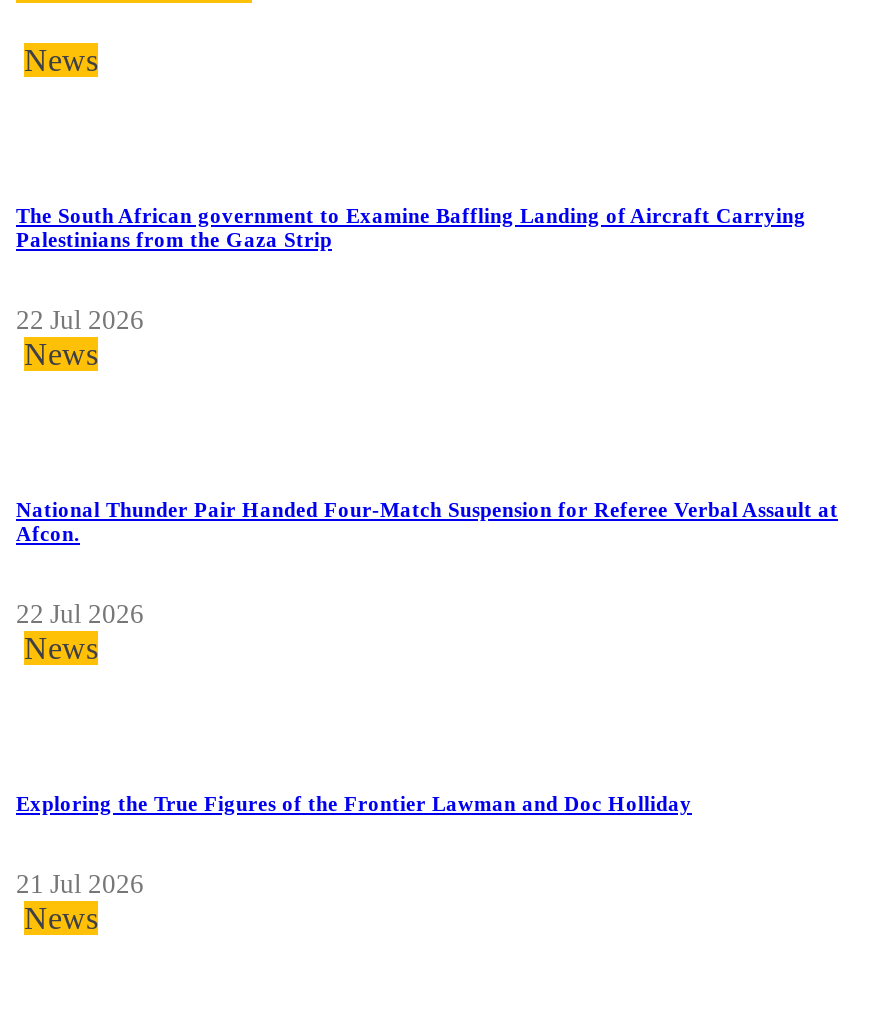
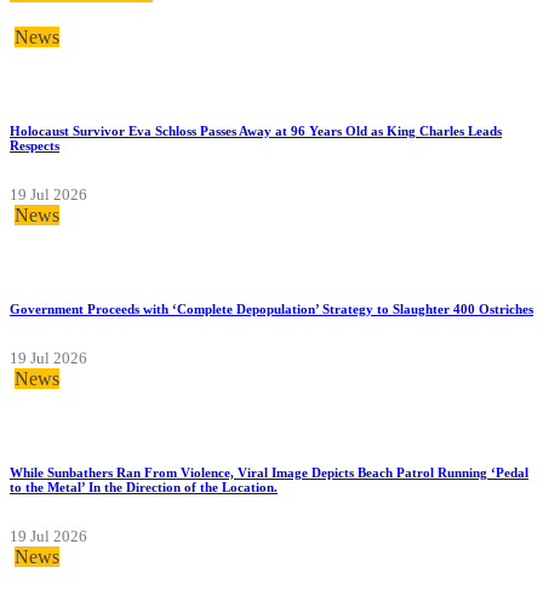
[16,204,806,252] The South African government to Examine Baffling Landing of Aircraft Carrying | Palestinians from the Gaza Strip -> [10,124,502,153] Holocaust Survivor Eva Schloss Passes Away at 96 Years Old as King Charles Leads | Respects
[16,306,144,336] 22 Jul 2026 -> [10,186,87,204] 19 Jul 2026
[16,498,838,546] National Thunder Pair Handed Four-Match Suspension for Referee Verbal Assault at | Afcon. -> [10,302,533,317] Government Proceeds with ‘Complete Depopulation’ Strategy to Slaughter 400 Ostriches
[16,600,144,630] 22 Jul 2026 -> [10,349,87,367] 19 Jul 2026
[16,792,692,816] Exploring the True Figures of the Frontier Lawman and Doc Holliday -> [10,466,528,495] While Sunbathers Ran From Violence, Viral Image Depicts Beach Patrol Running ‘Pedal | to the Metal’ In the Direction of the Location.
[16,870,144,900] 21 Jul 2026 -> [10,527,87,546] 19 Jul 2026

